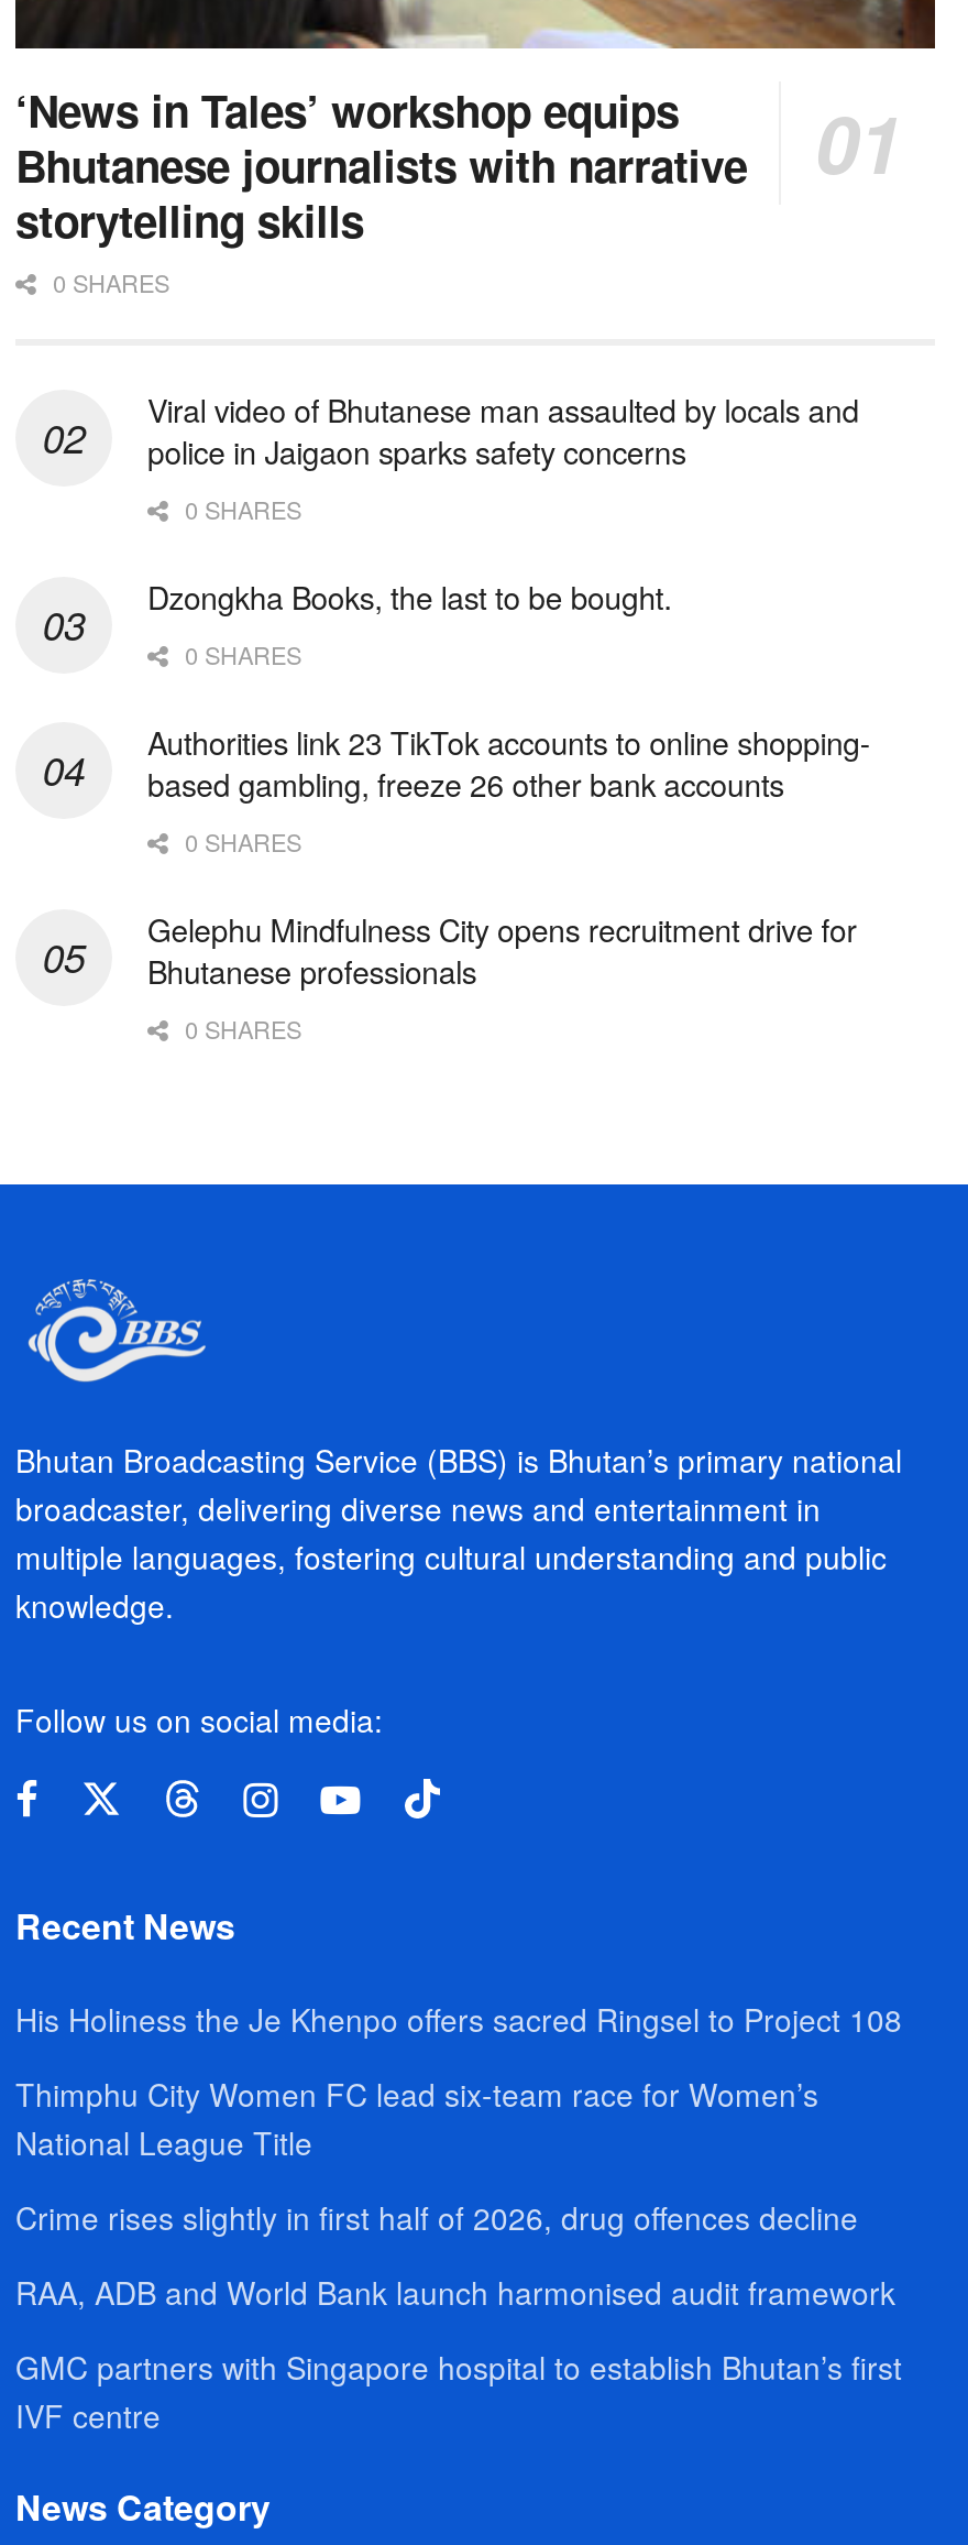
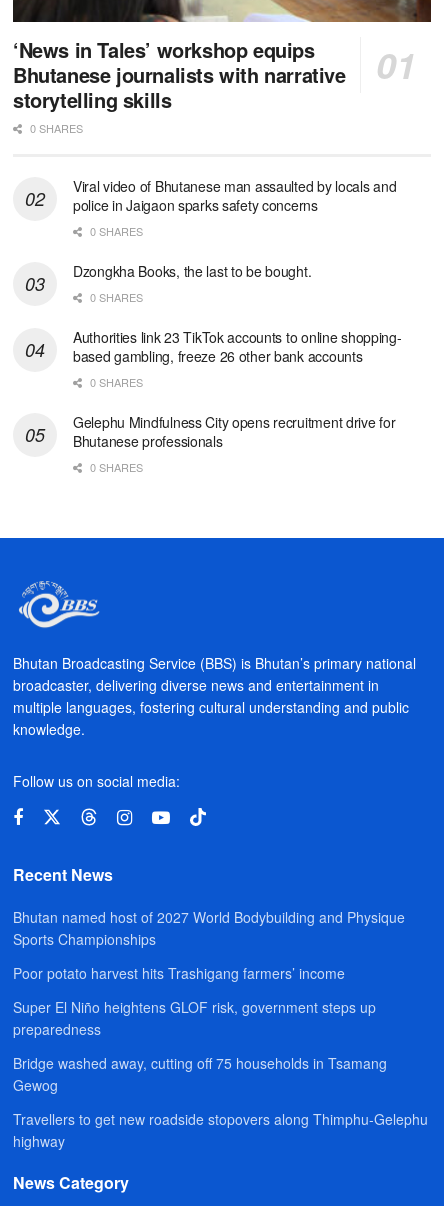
[15,1997,902,2042] His Holiness the Je Khenpo offers sacred Ringsel to Project 108 -> [13,907,405,949] Bhutan named host of 2027 World Bodybuilding and Physique | Sports Championships
[15,2072,818,2165] Thimphu City Women FC lead six-team race for Women’s | National League Title -> [13,963,345,983] Poor potato harvest hits Trashigang farmers’ income
[15,2196,858,2240] Crime rises slightly in first half of 2026, drug offences decline -> [13,997,376,1039] Super El Niño heightens GLOF risk, government steps up | preparedness
[15,2270,895,2314] RAA, ADB and World Bank launch harmonised audit framework -> [13,1053,387,1095] Bridge washed away, cutting off 75 households in Tsamang | Gewog
[15,2345,902,2438] GMC partners with Singapore hospital to establish Bhutan’s first | IVF centre -> [13,1109,428,1151] Travellers to get new roadside stopovers along Thimphu-Gelephu | highway

